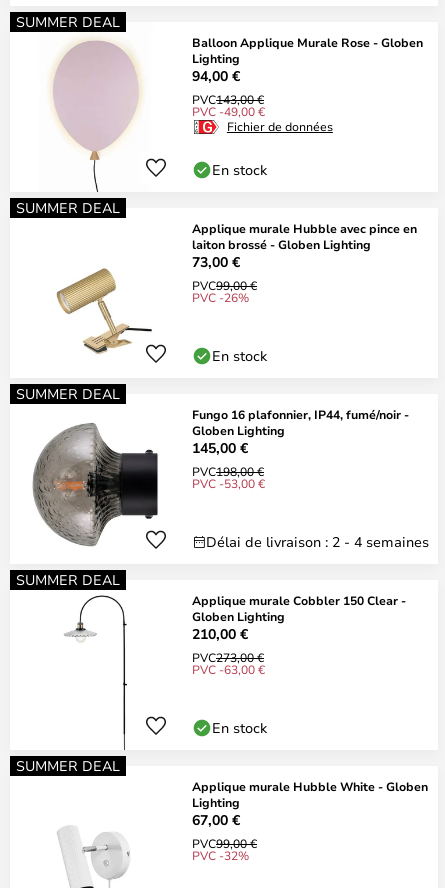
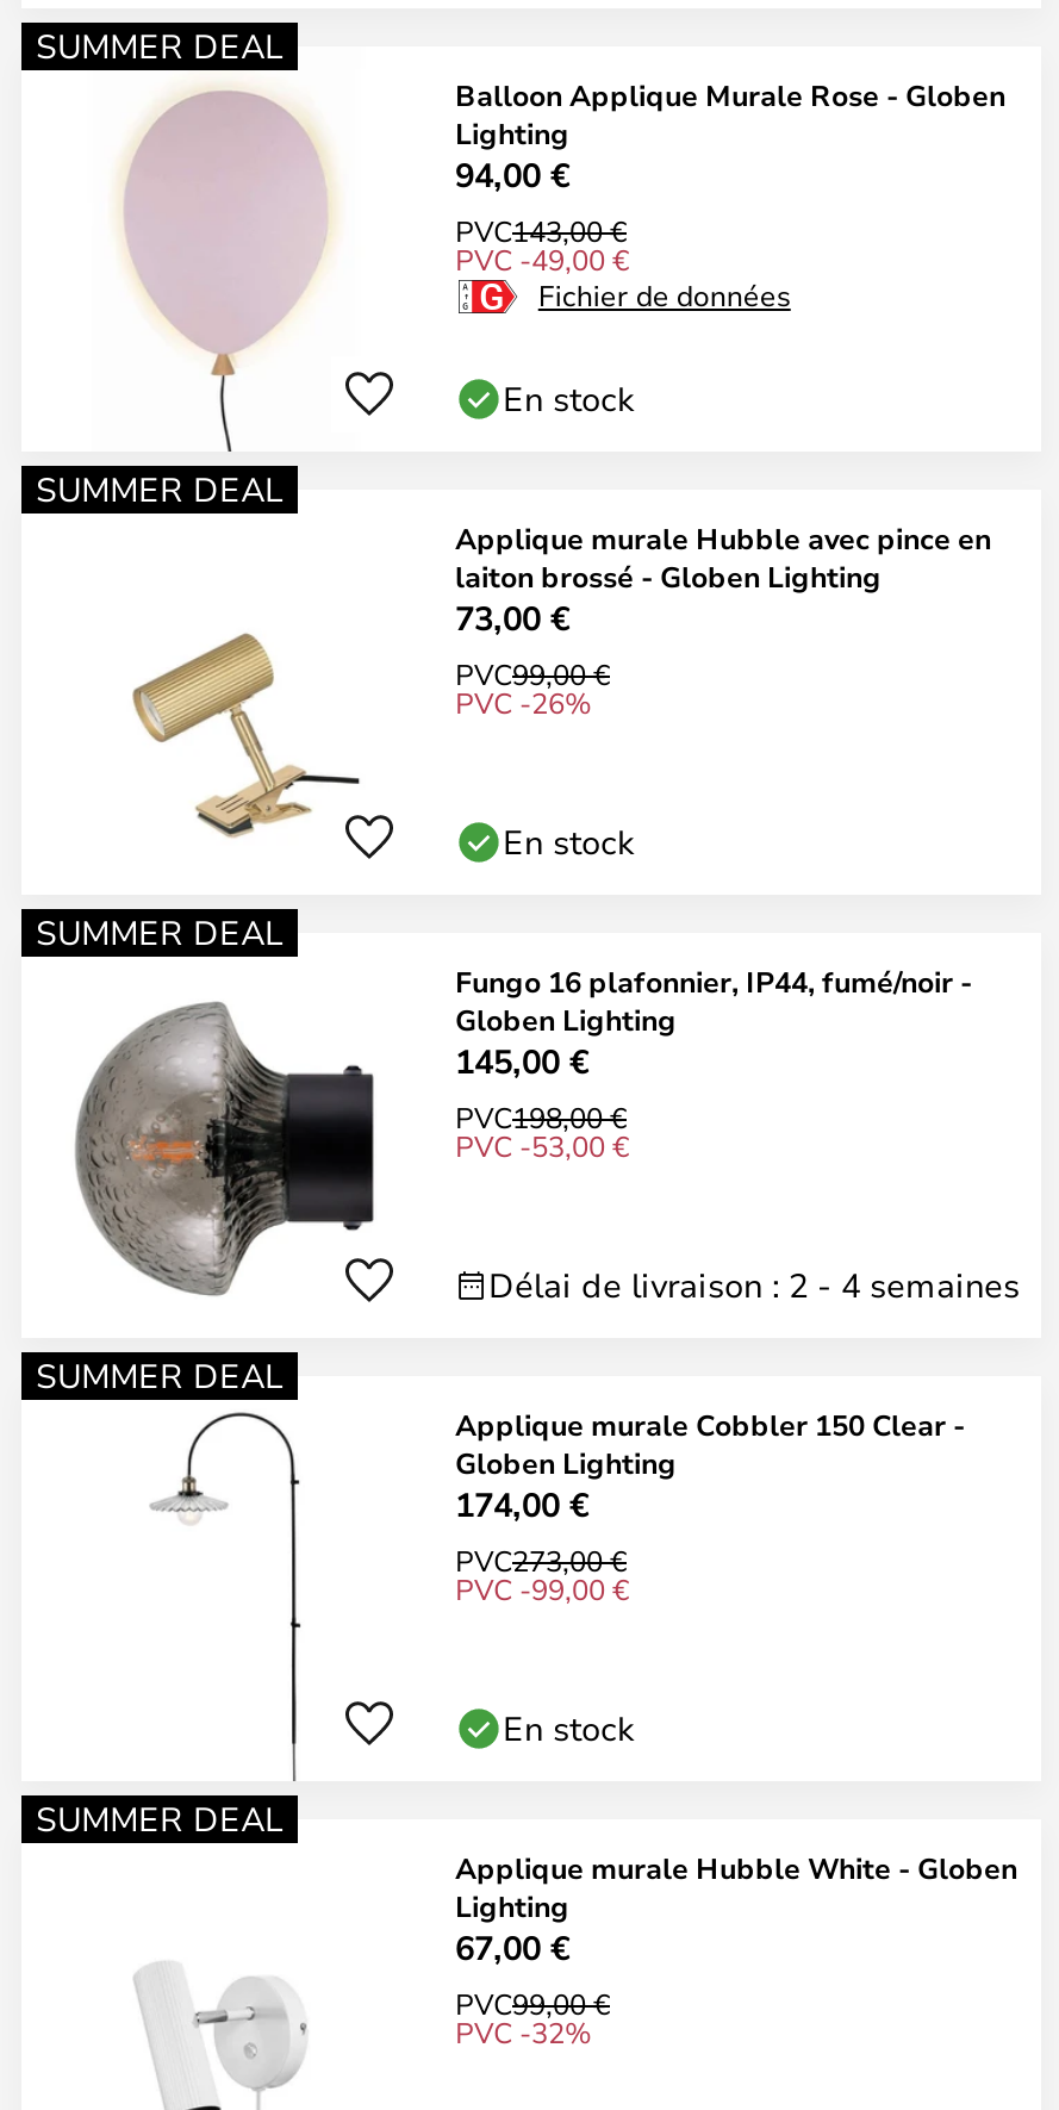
[192,624,248,643] 210,00 € -> [455,1481,588,1526] 174,00 €
[192,661,265,677] PVC -63,00 € -> [455,1569,629,1607] PVC -99,00 €

